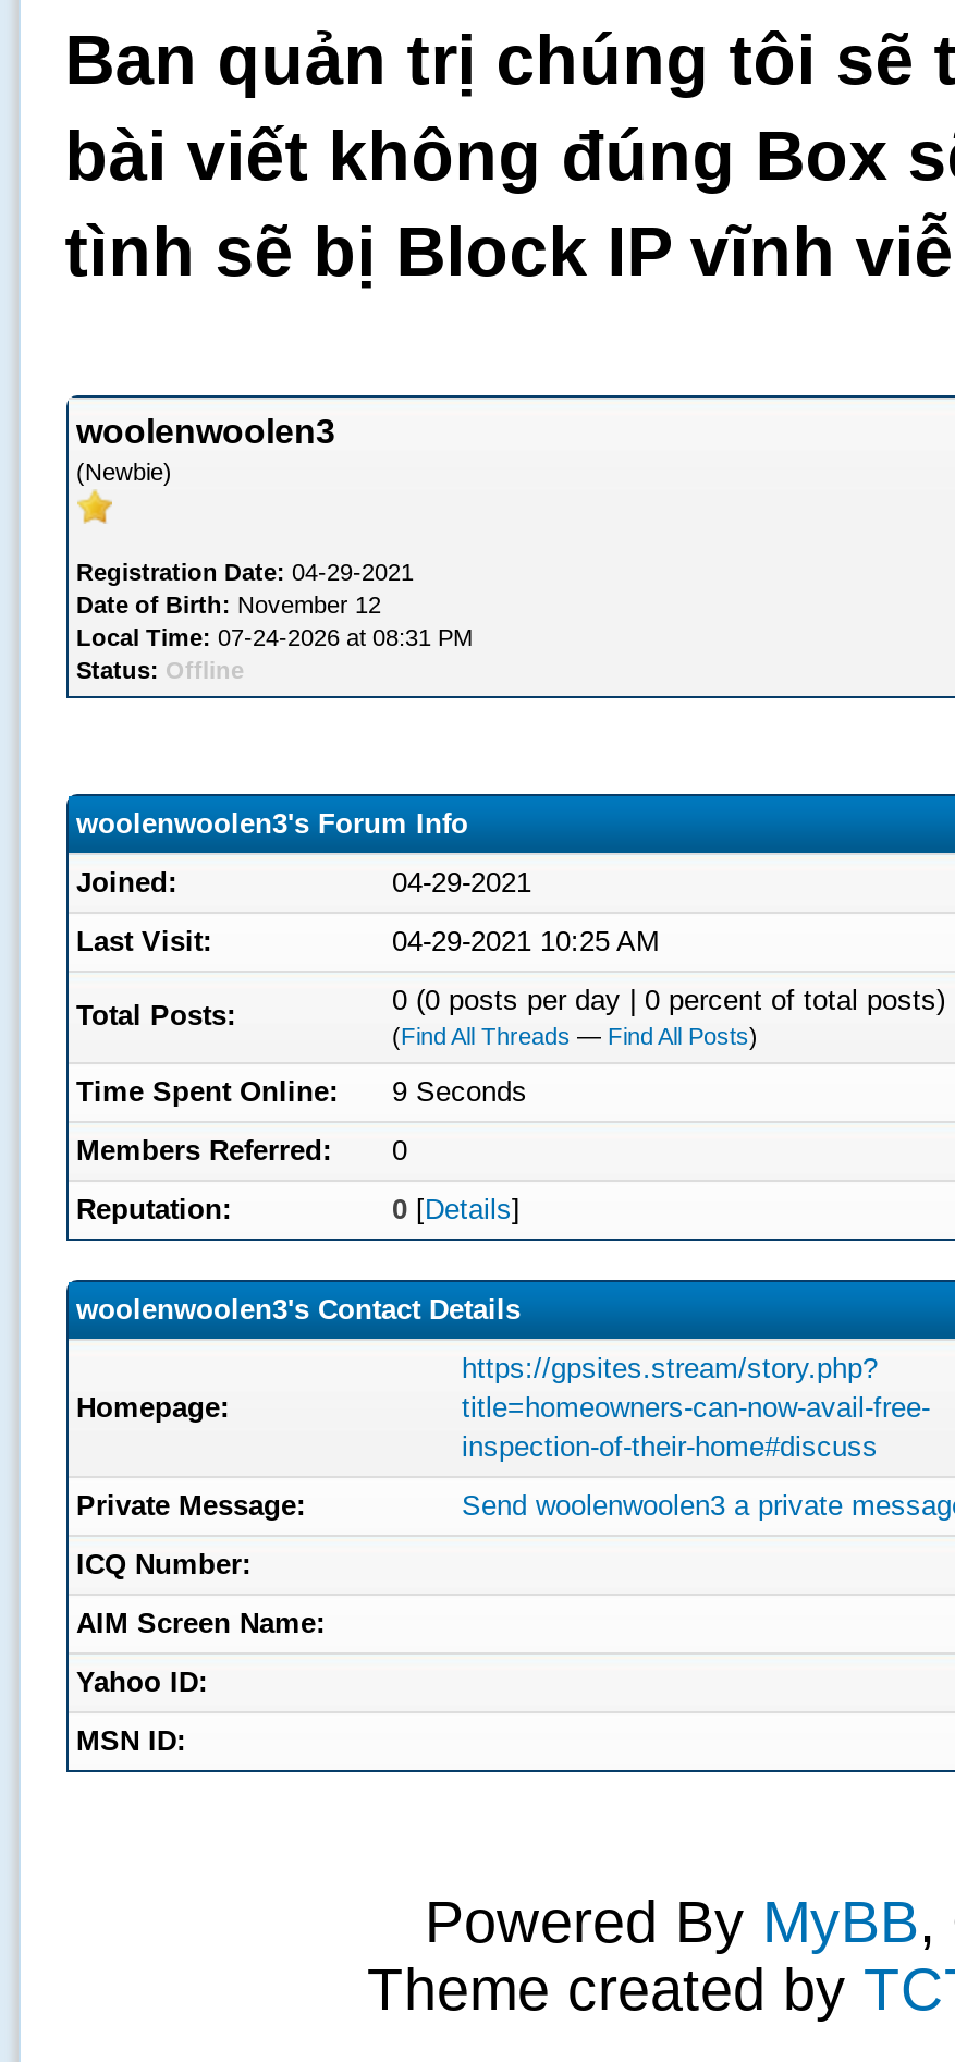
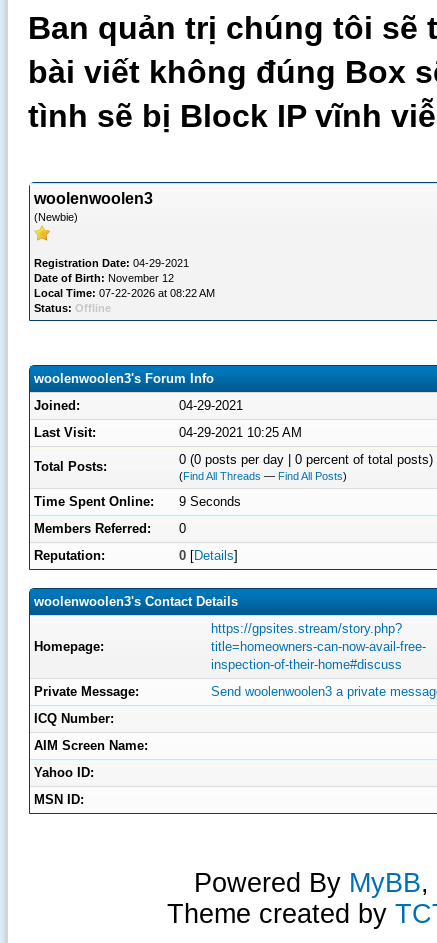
[76,624,473,650] Local Time: 07-24-2026 at 08:31 PM -> [33,287,214,299] Local Time: 07-22-2026 at 08:22 AM

